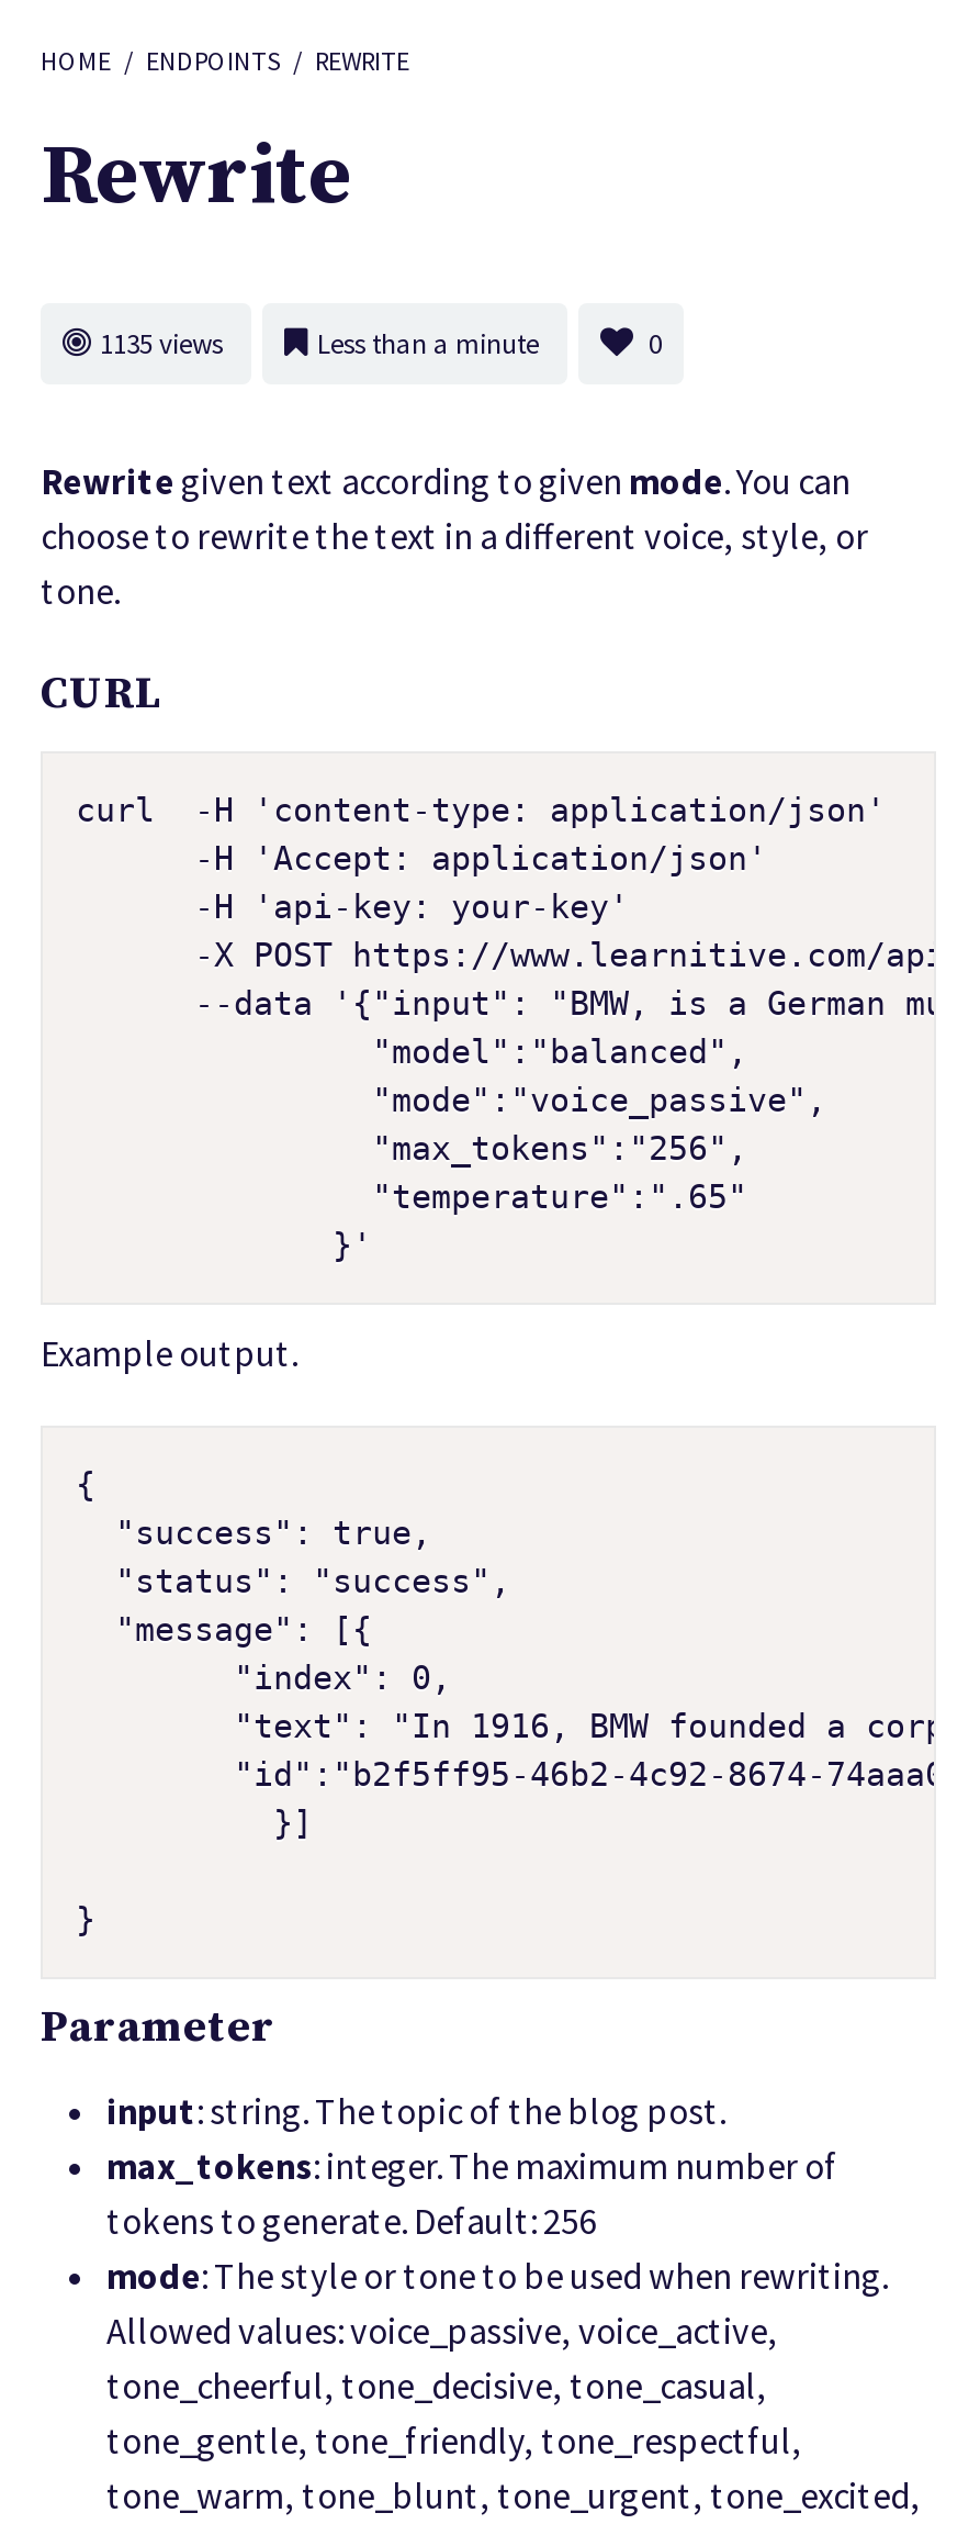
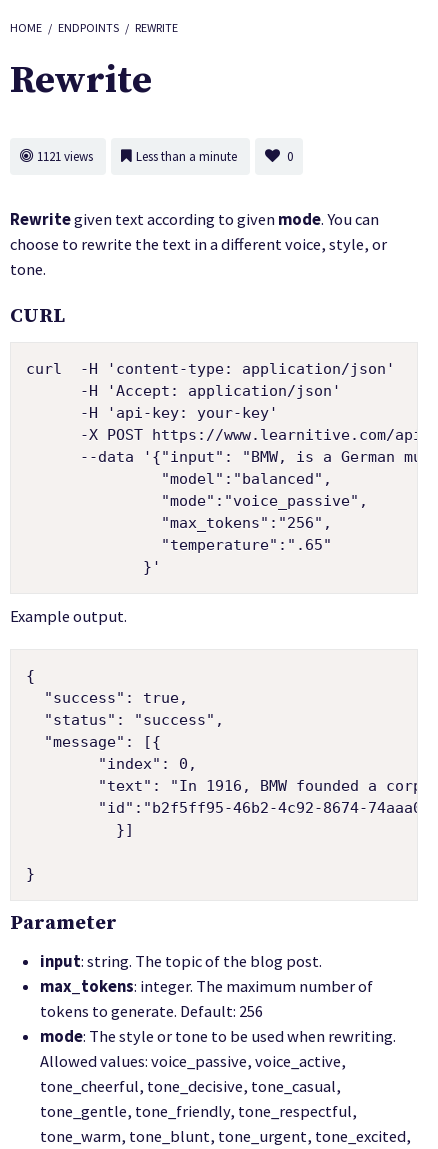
[100,325,229,362] 1135 views -> [37,148,96,165] 1121 views

